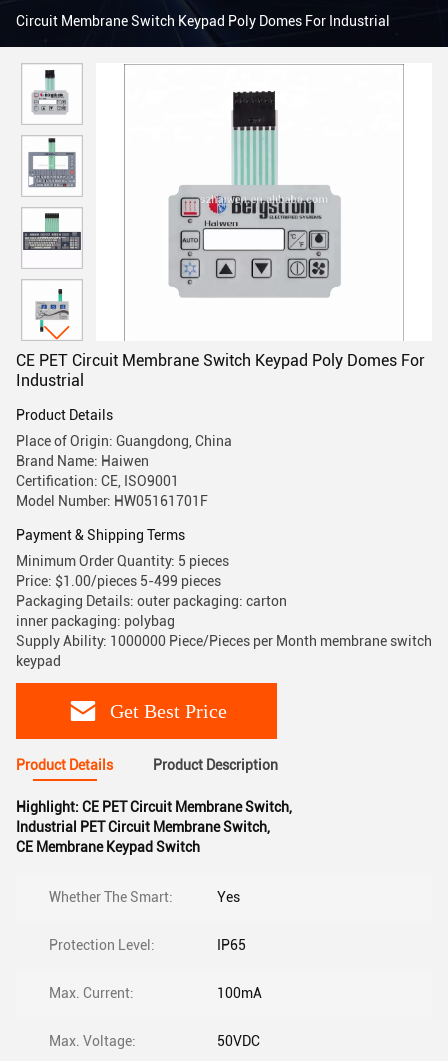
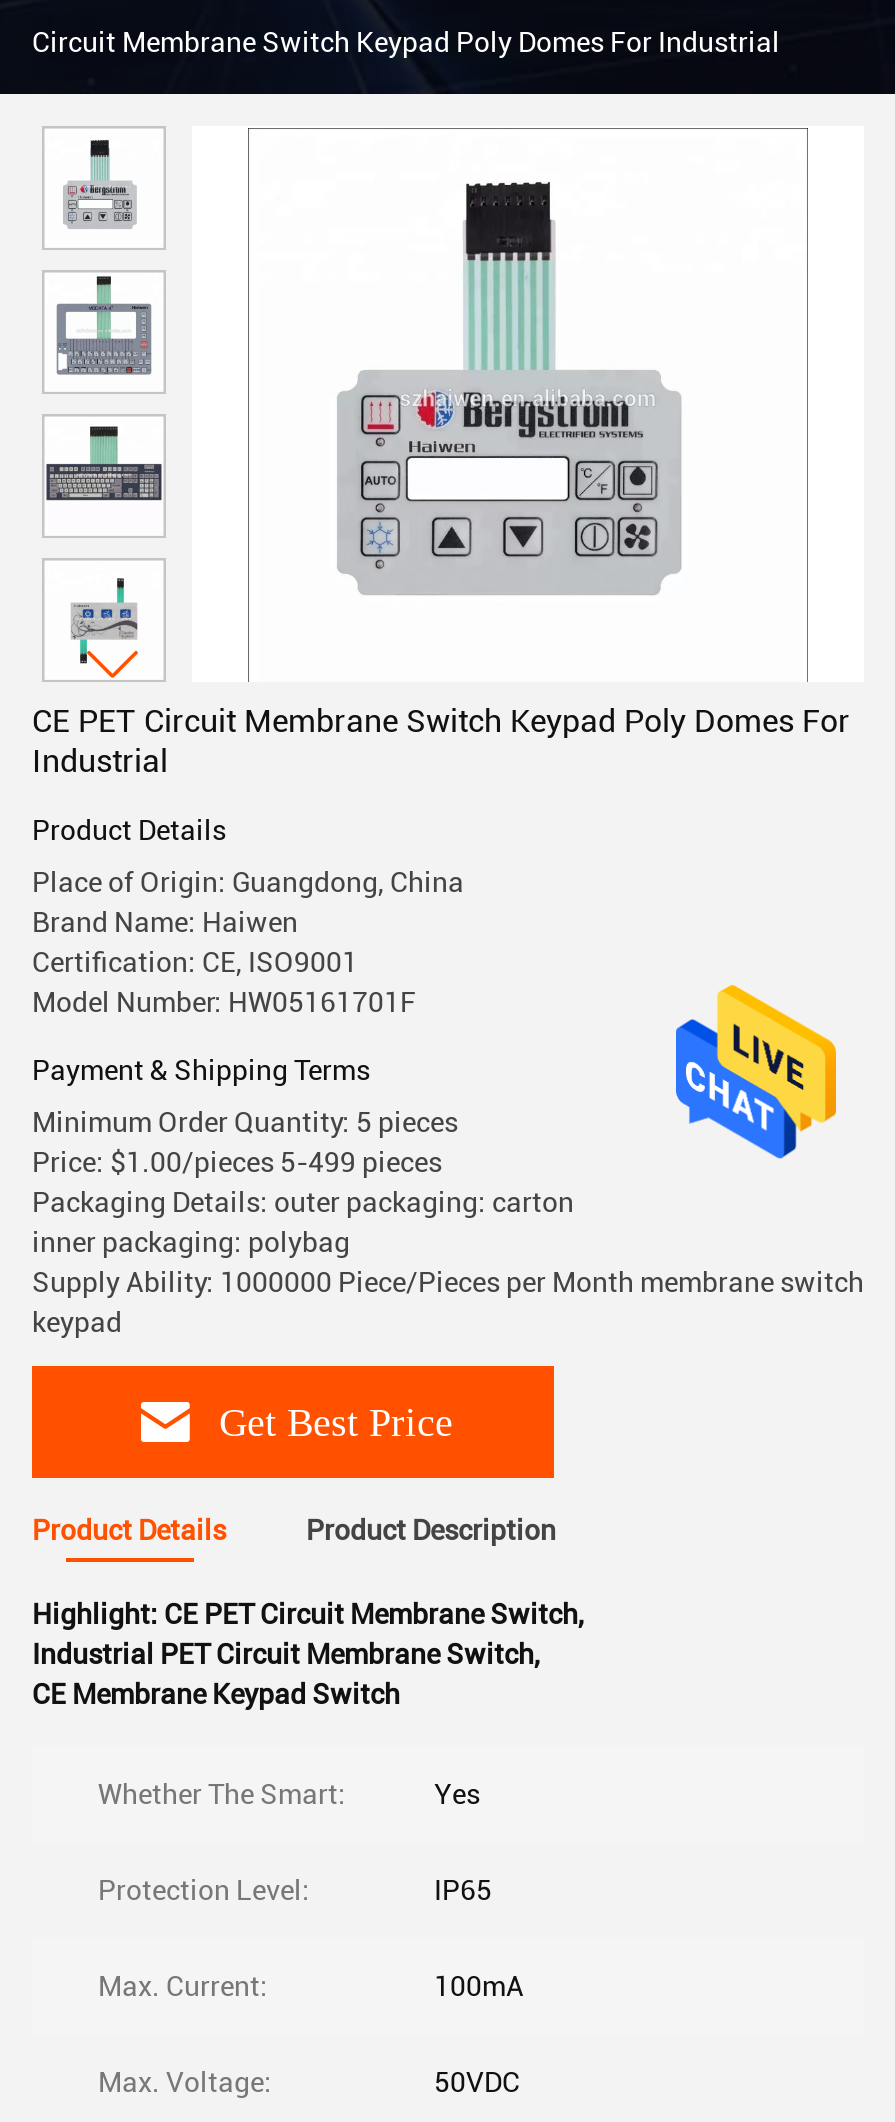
none -> [674,984,838,1160] [image]

